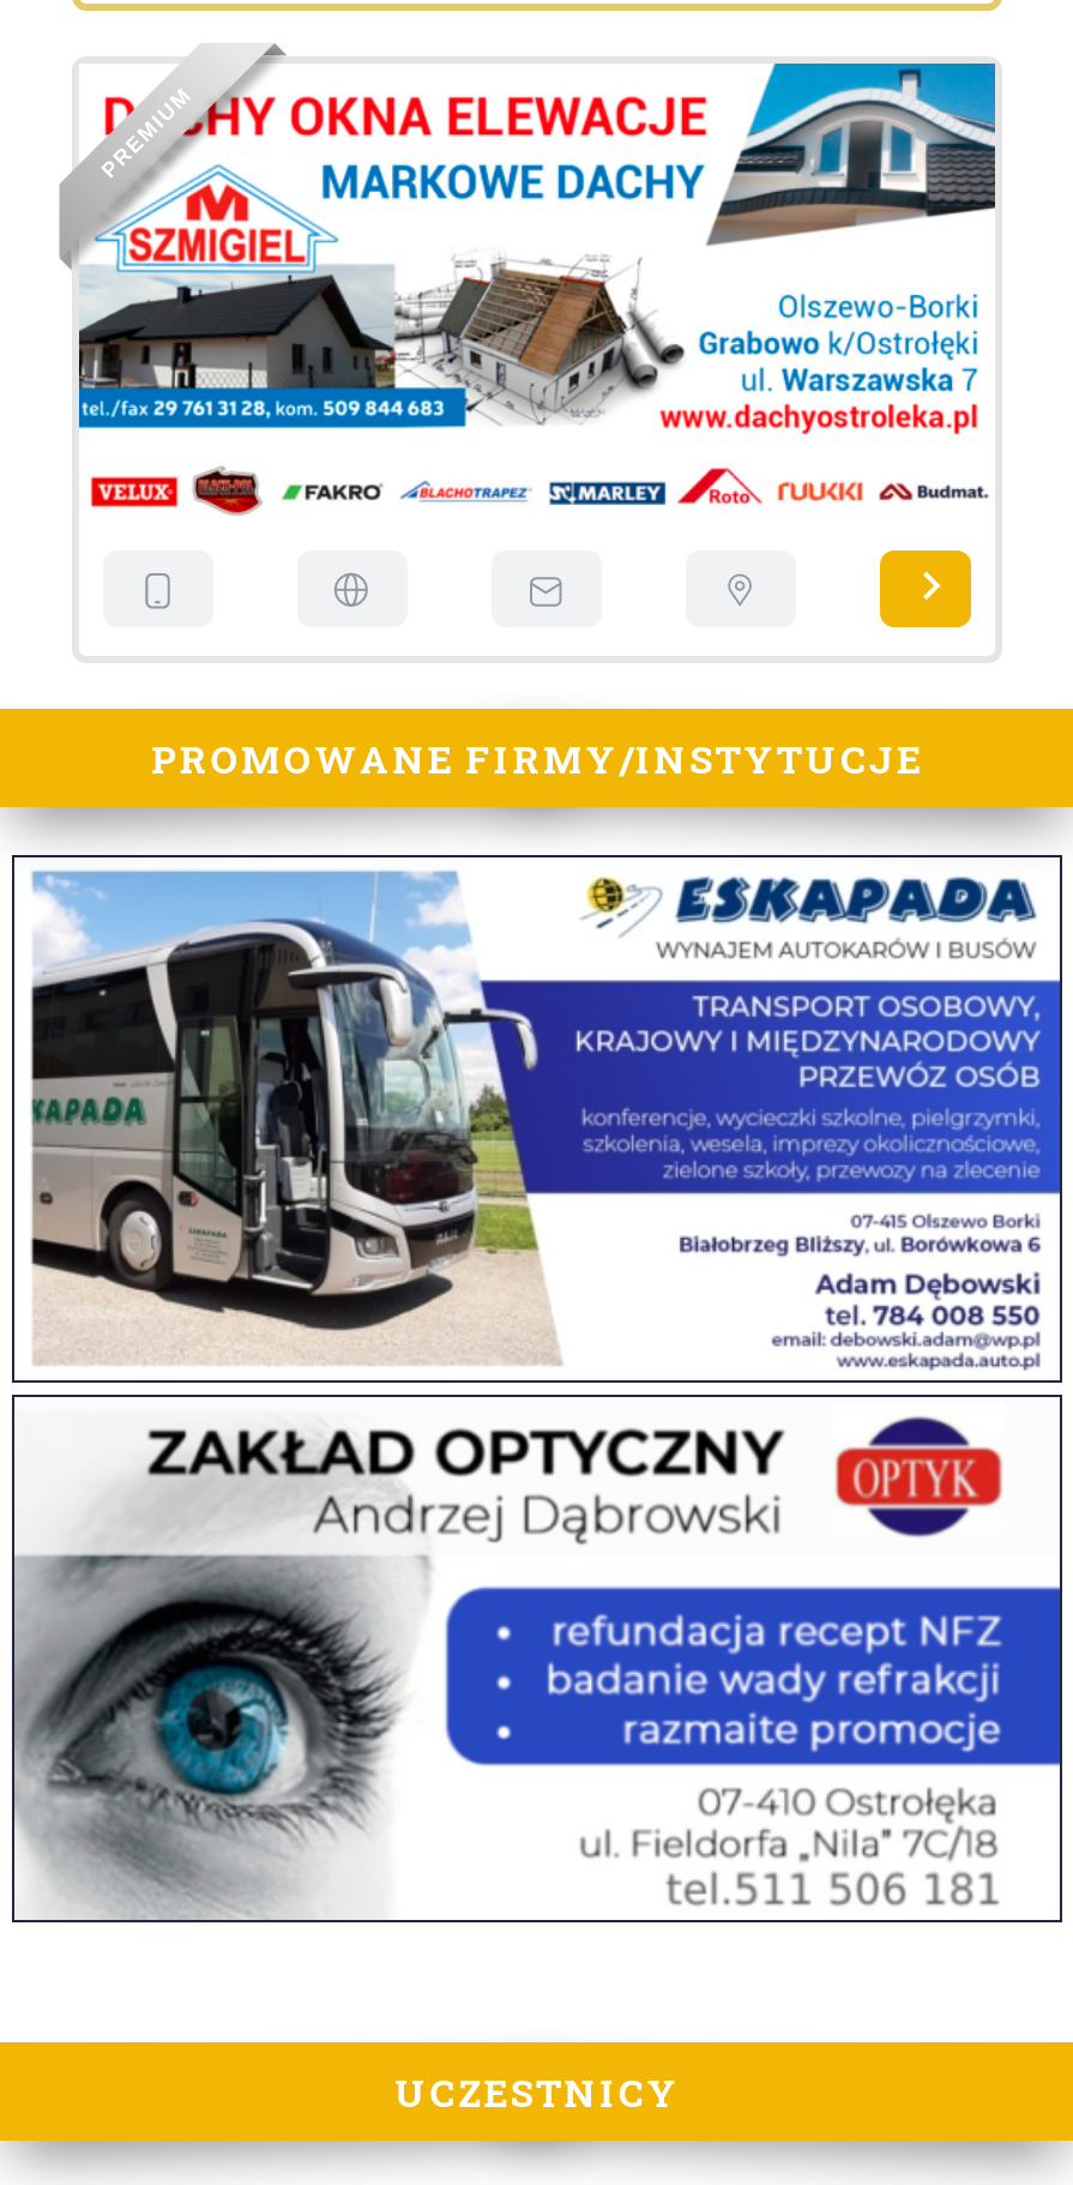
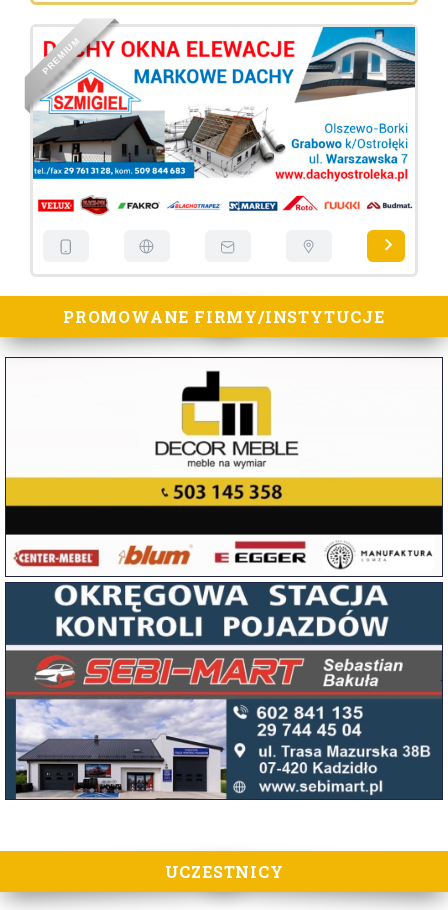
[12,868,1062,1372] [image] -> [5,363,443,570] [image]
[12,1398,1062,1919] [image] -> [5,582,443,800] [image]

